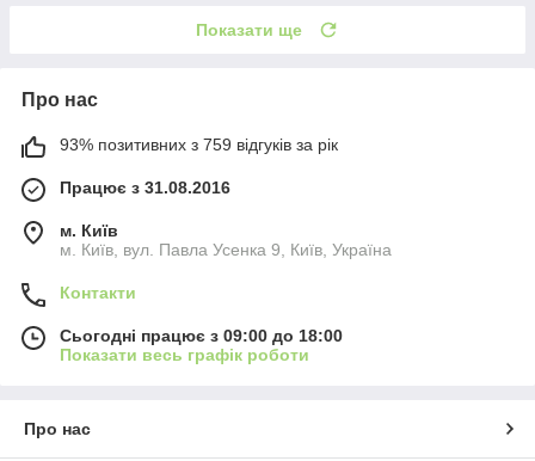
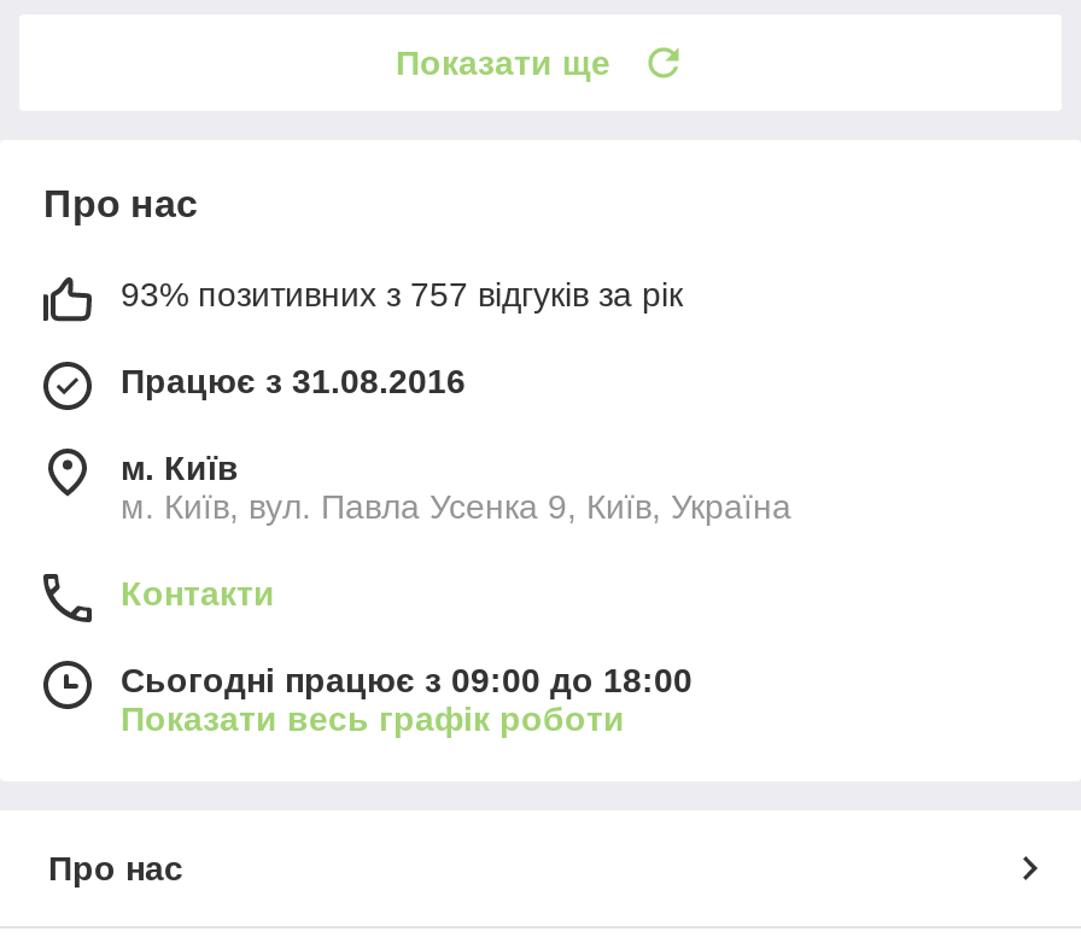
[60,134,338,154] 93% позитивних з 759 відгуків за рік -> [121,274,683,313] 93% позитивних з 757 відгуків за рік

